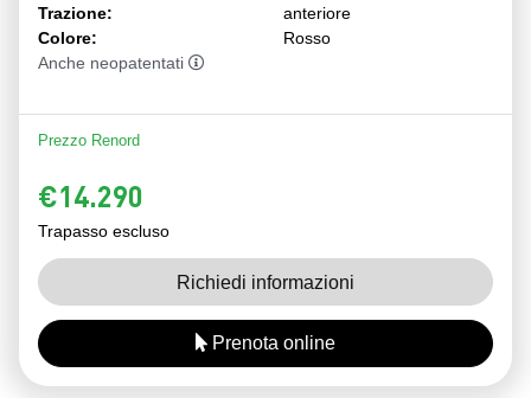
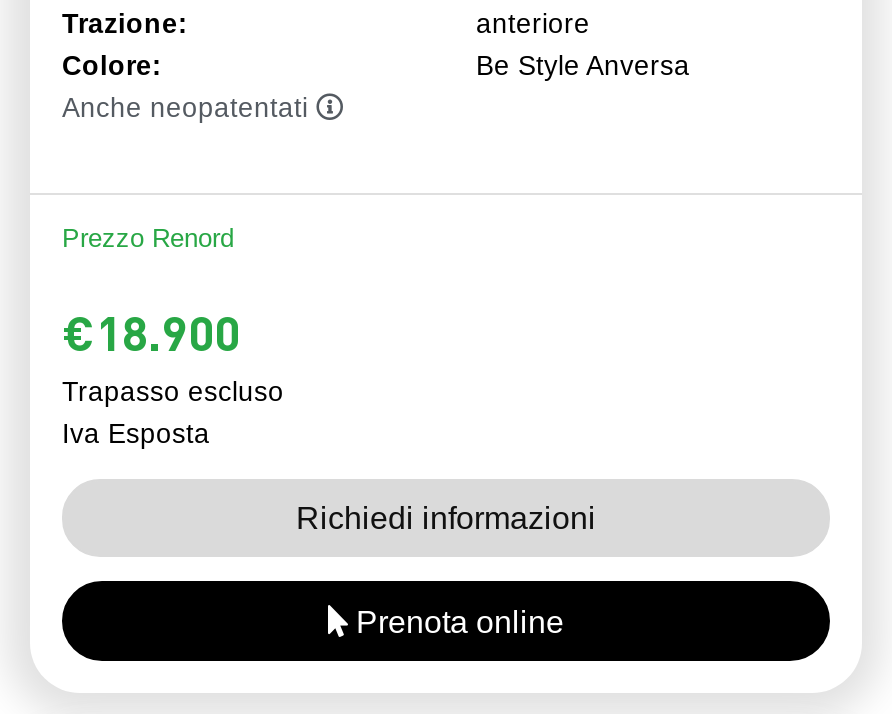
[283,30,331,48] Rosso -> [476,50,690,80] Be Style Anversa
[38,186,143,215] €14.290 -> [62,314,240,362] €18.900
none -> [62,418,210,448] Iva Esposta

